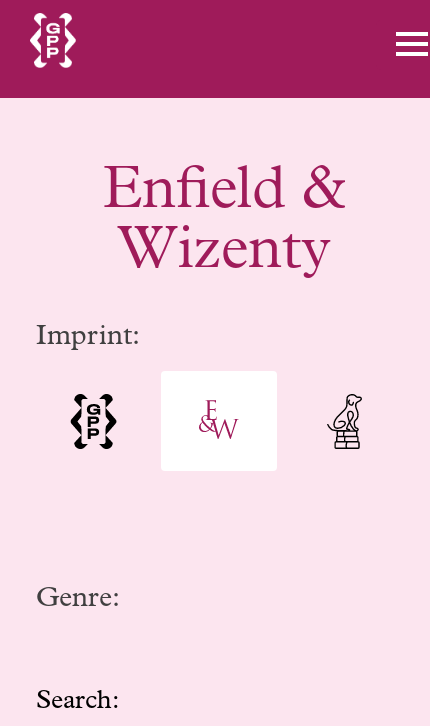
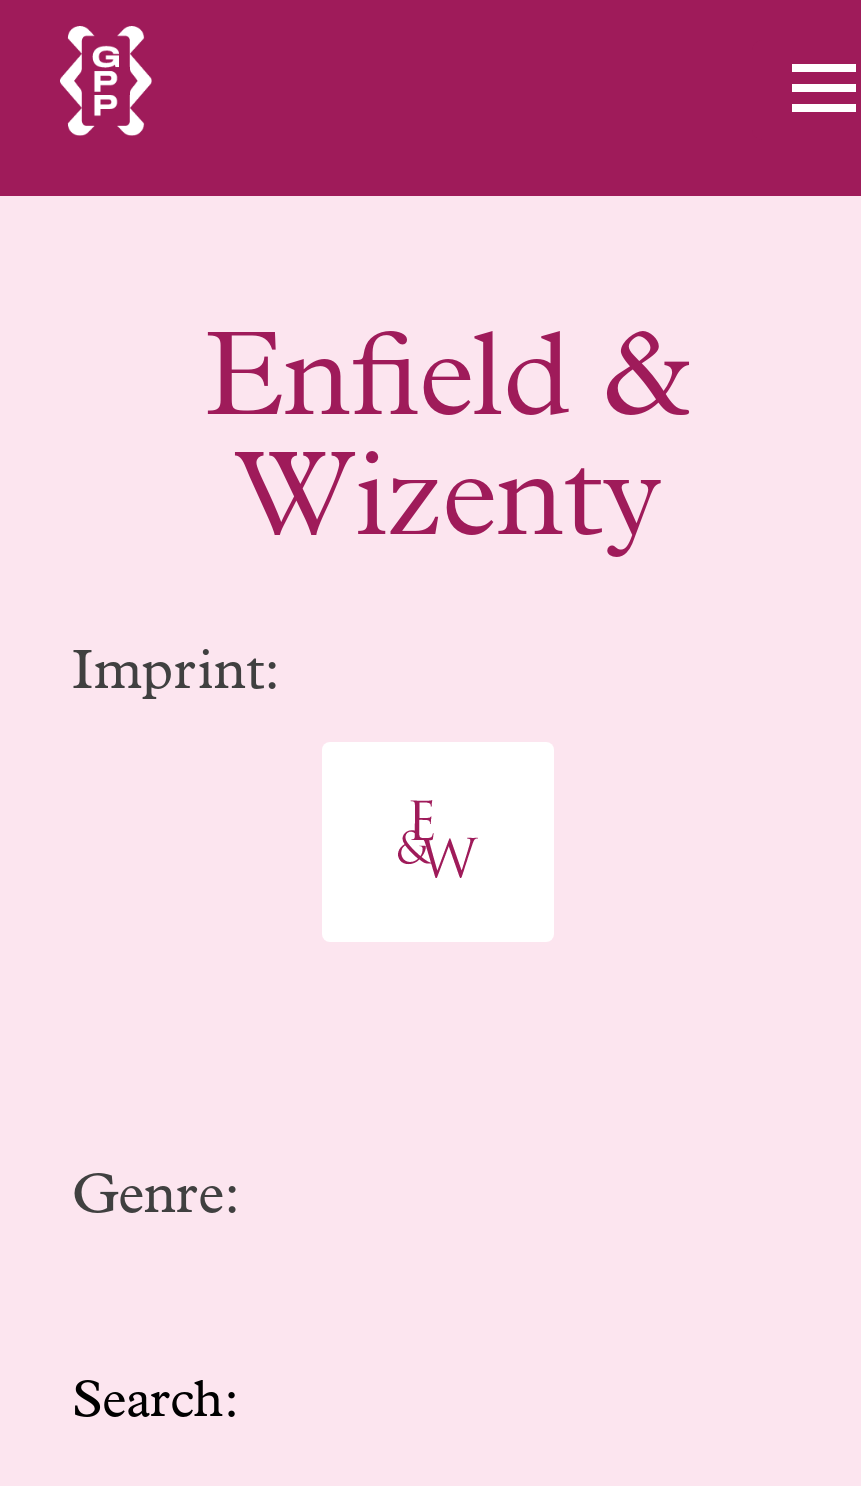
[70,393,118,450] [image] -> none
[326,393,363,450] [image] -> none

